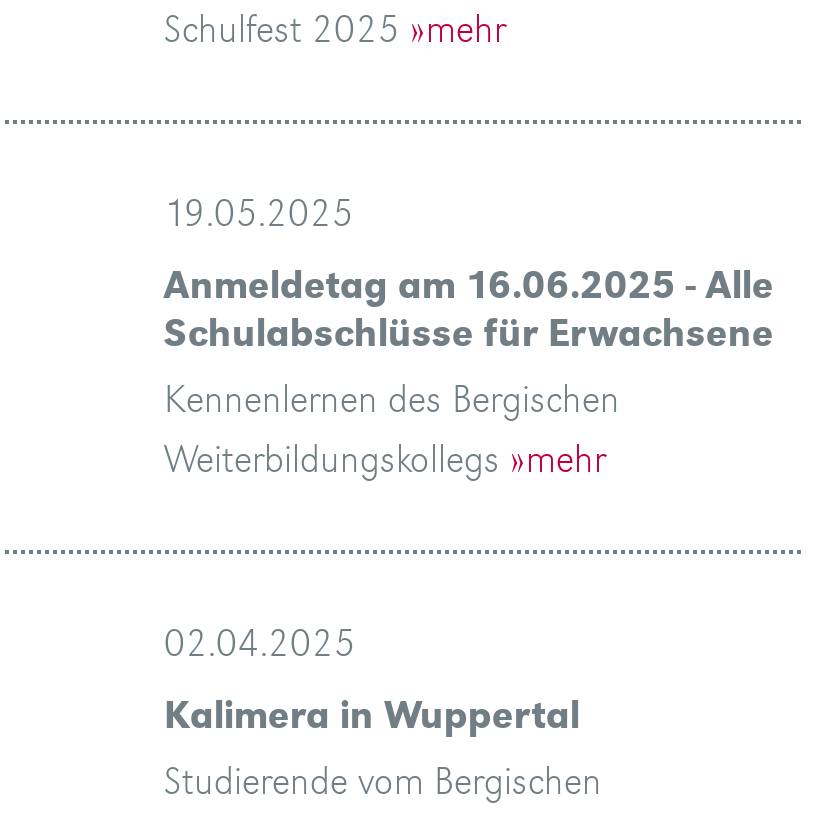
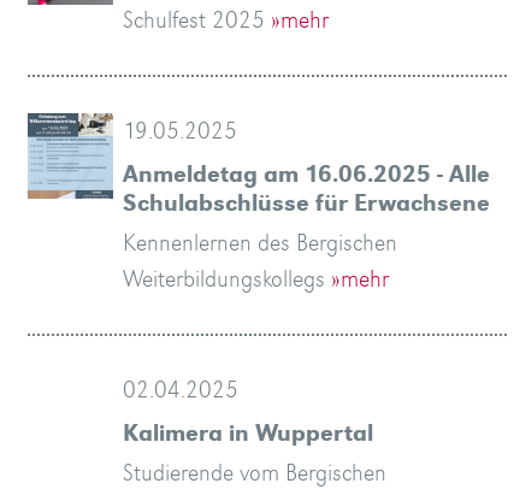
none -> [26,112,114,200] [image]

